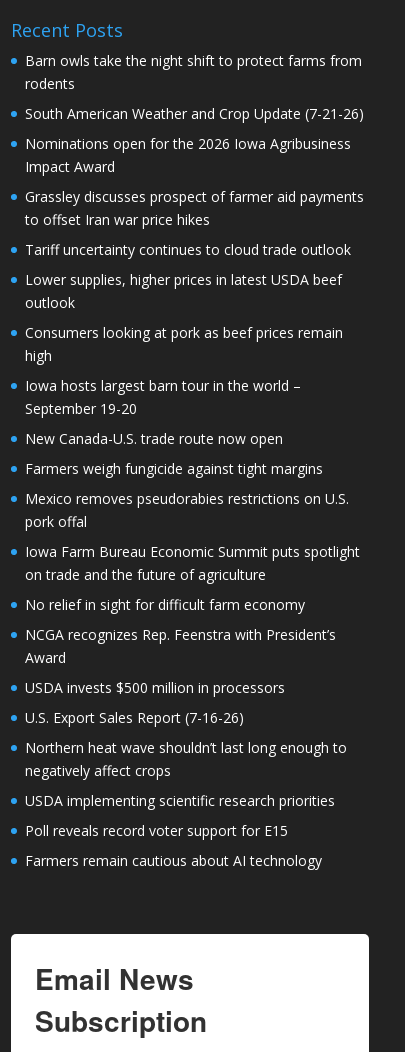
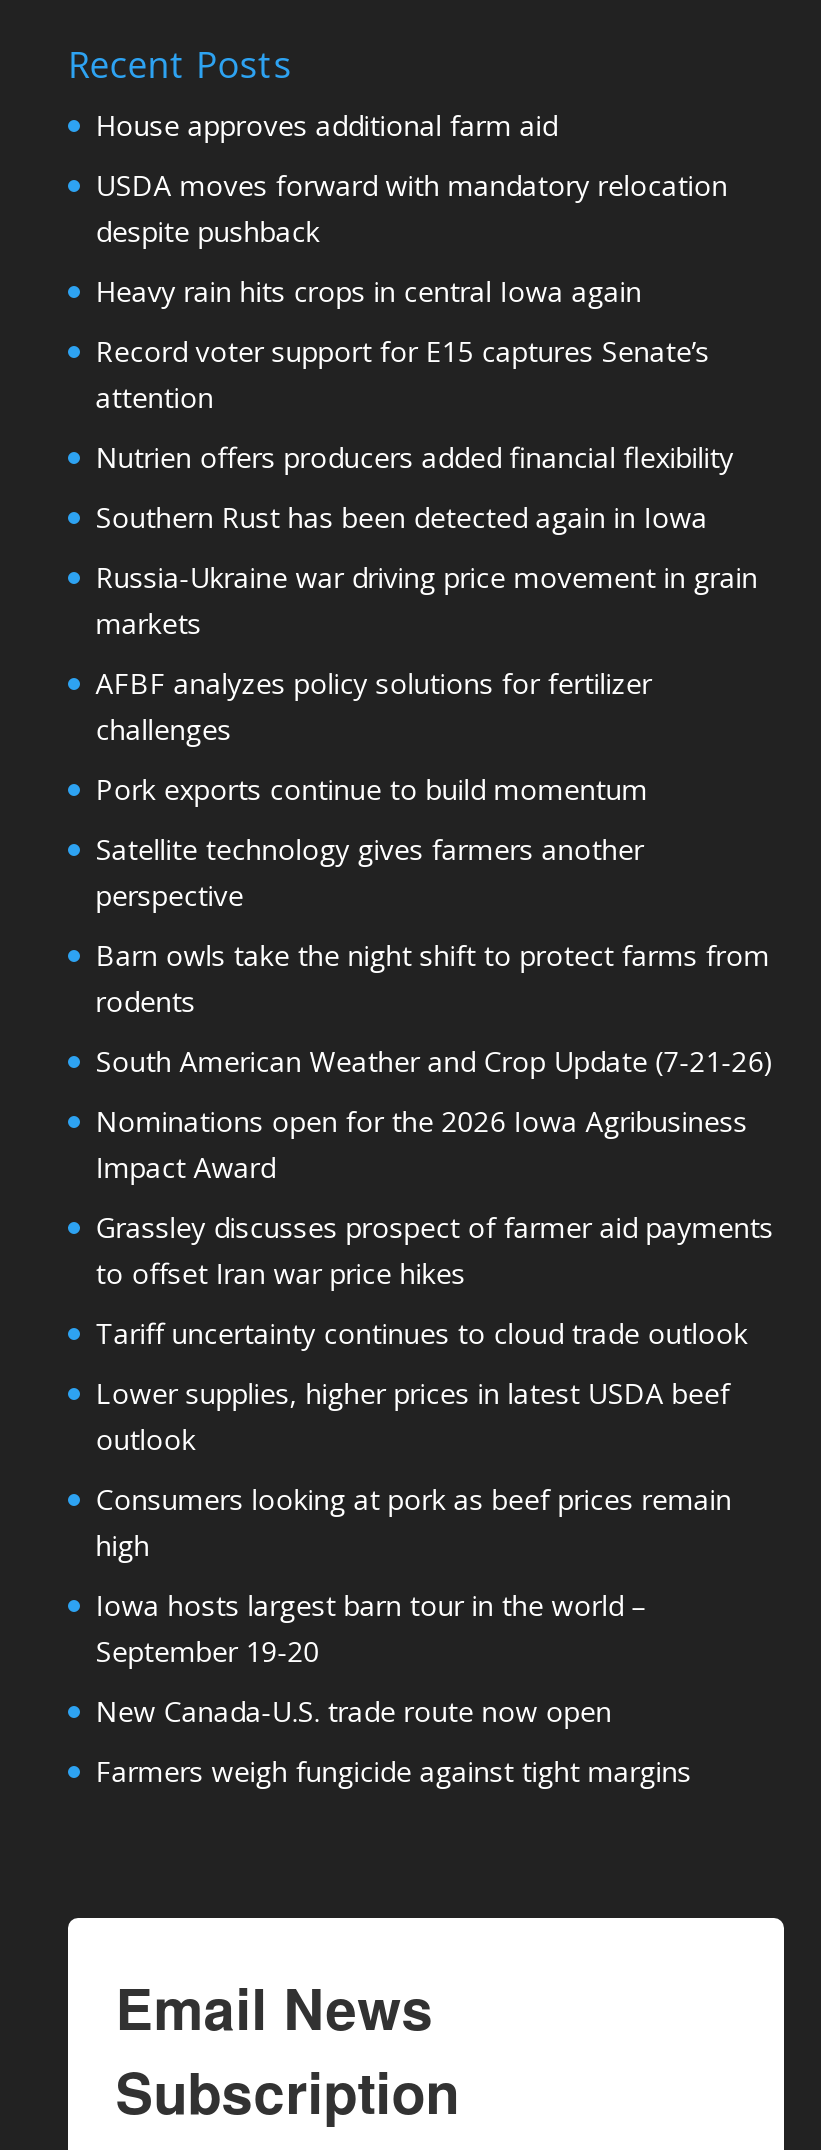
none -> [96,106,758,914] House approves additional farm aid | USDA moves forward with mandatory relocation | despite pushback | Heavy rain hits crops in central Iowa again | Record voter support for E15 captures Senate’s | attention | Nutrien offers producers added financial flexibility | Southern Rust has been detected again in Iowa | Russia-Ukraine war driving price movement in grain | markets | AFBF analyzes policy solutions for fertilizer | challenges | Pork exports continue to build momentum | Satellite technology gives farmers another | perspective
moved [25,51,364,478] -> [96,936,774,1790]: Barn owls take the night shift to protect farms from | rodents | South American Weather and Crop Update (7-21-26) | ... | New Canada-U.S. trade route now open | Farmers weigh fungicide against tight margins
[25,489,360,870] Mexico removes pseudorabies restrictions on U.S. | pork offal | Iowa Farm Bureau Economic Summit puts spotlight | on trade and the future of agriculture | No relief in sight for difficult farm economy | NCGA recognizes Rep. Feenstra with President’s | Award | USDA invests $500 million in processors | U.S. Export Sales Report (7-16-26) | Northern heat wave shouldn’t last long enough to | negatively affect crops | USDA implementing scientific research priorities | Poll reveals record voter support for E15 | Farmers remain cautious about AI technology -> none

